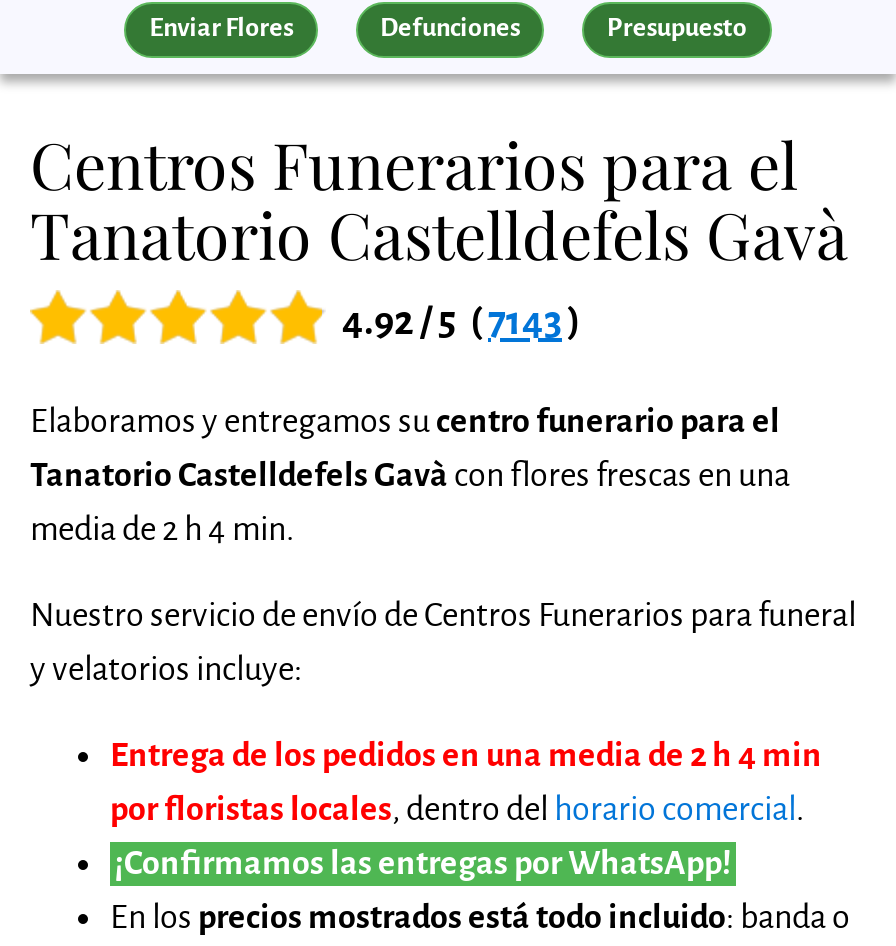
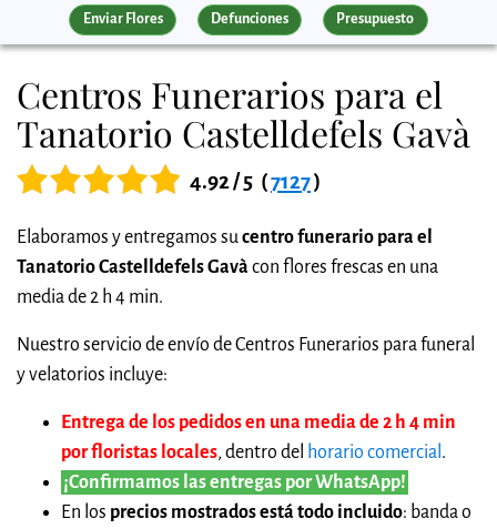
[342,300,580,342] 4.92 / 5 (7143) -> [190,169,321,193] 4.92 / 5 (7127)

